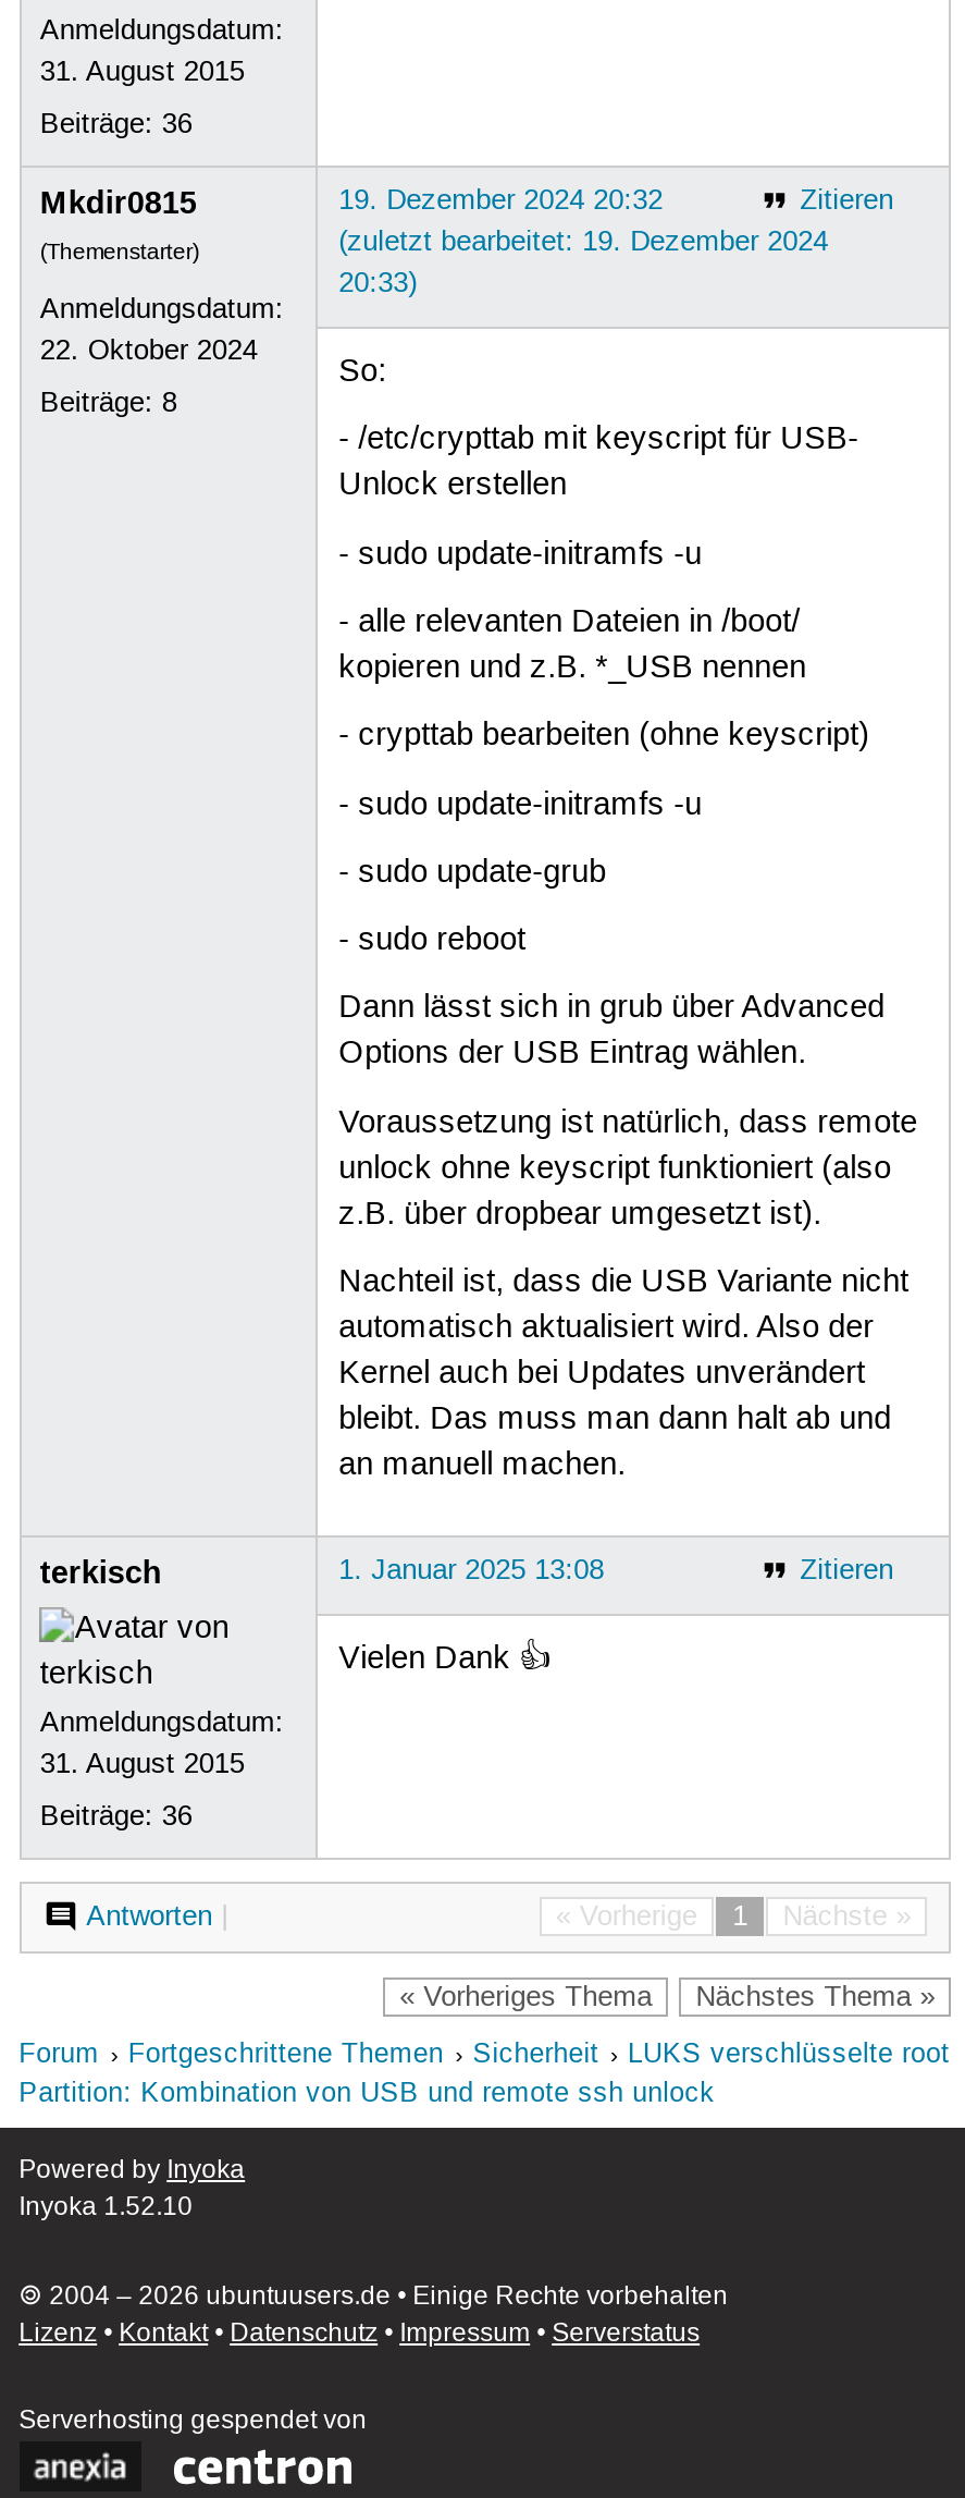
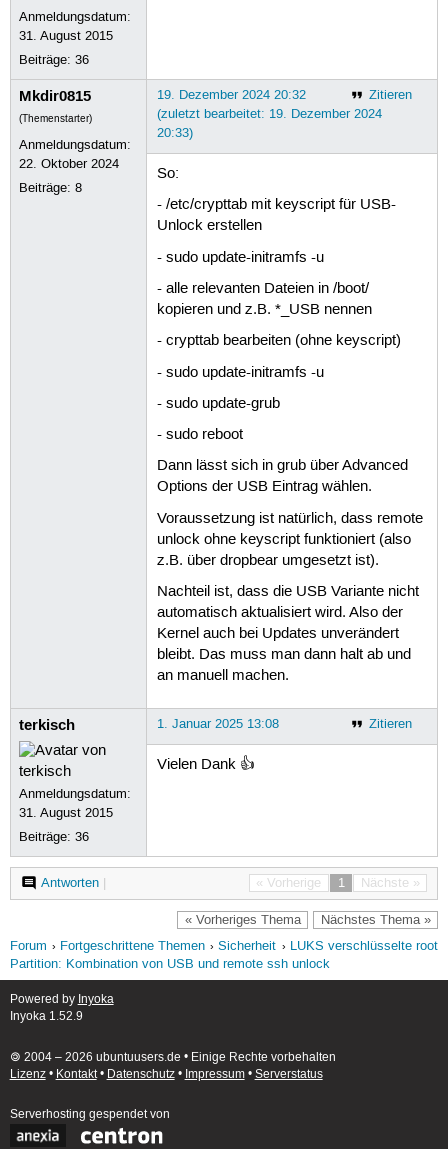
[19,2192,193,2225] Inyoka 1.52.10 -> [10,1010,83,1025] Inyoka 1.52.9

